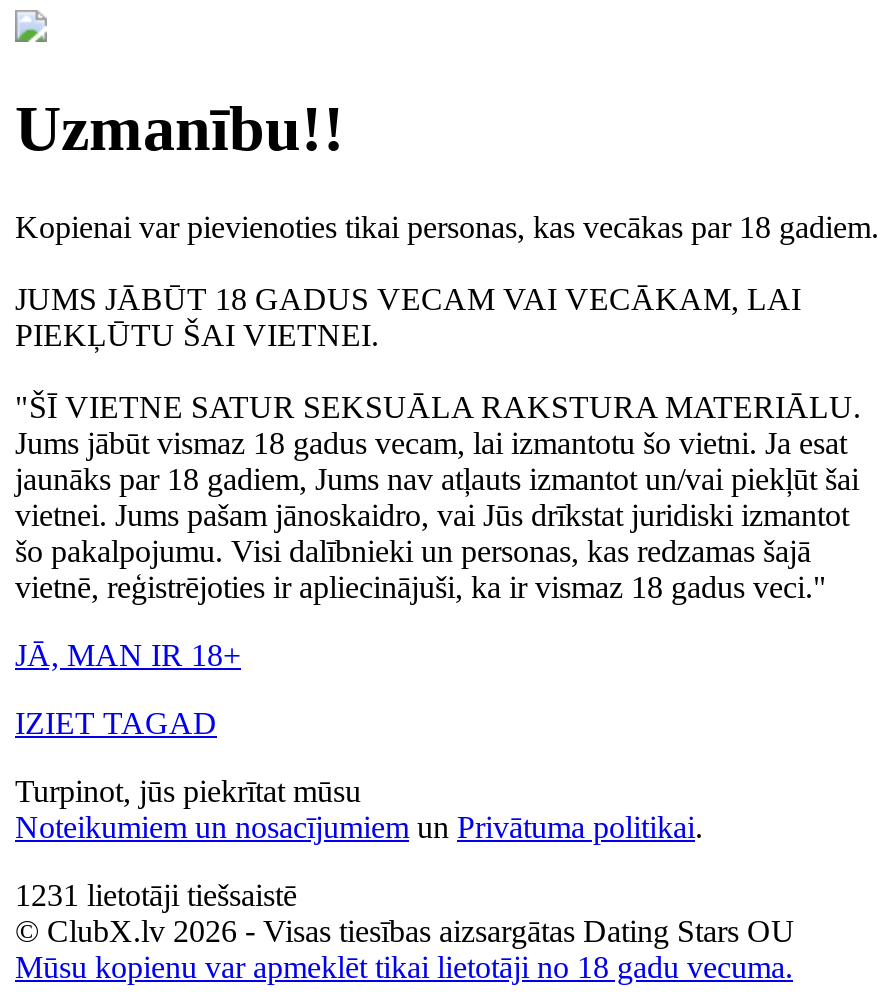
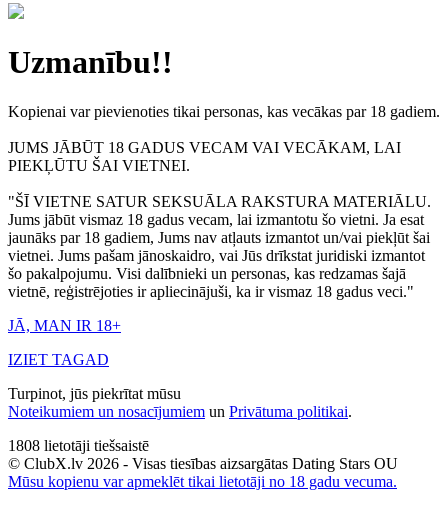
[15,878,297,912] 1231 lietotāji tiešsaistē -> [8,437,149,454] 1808 lietotāji tiešsaistē

